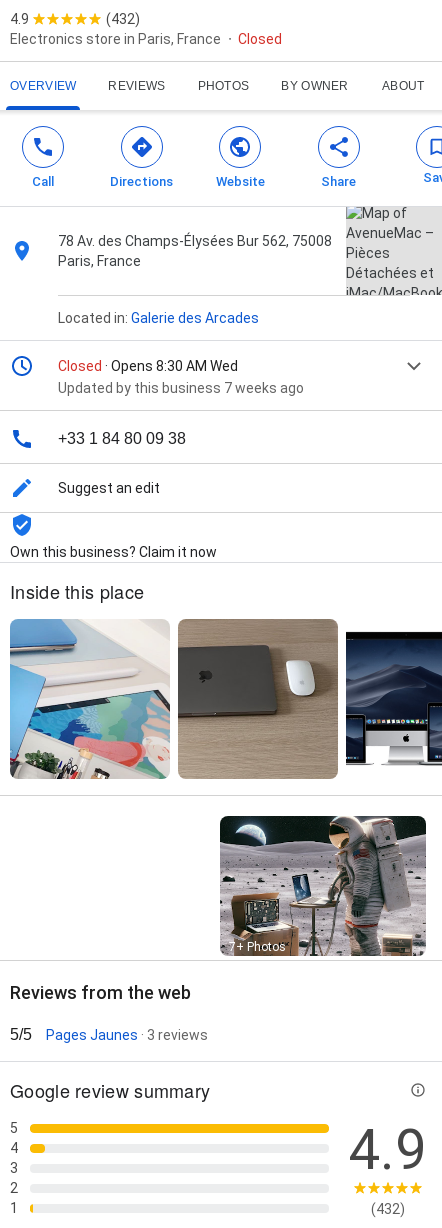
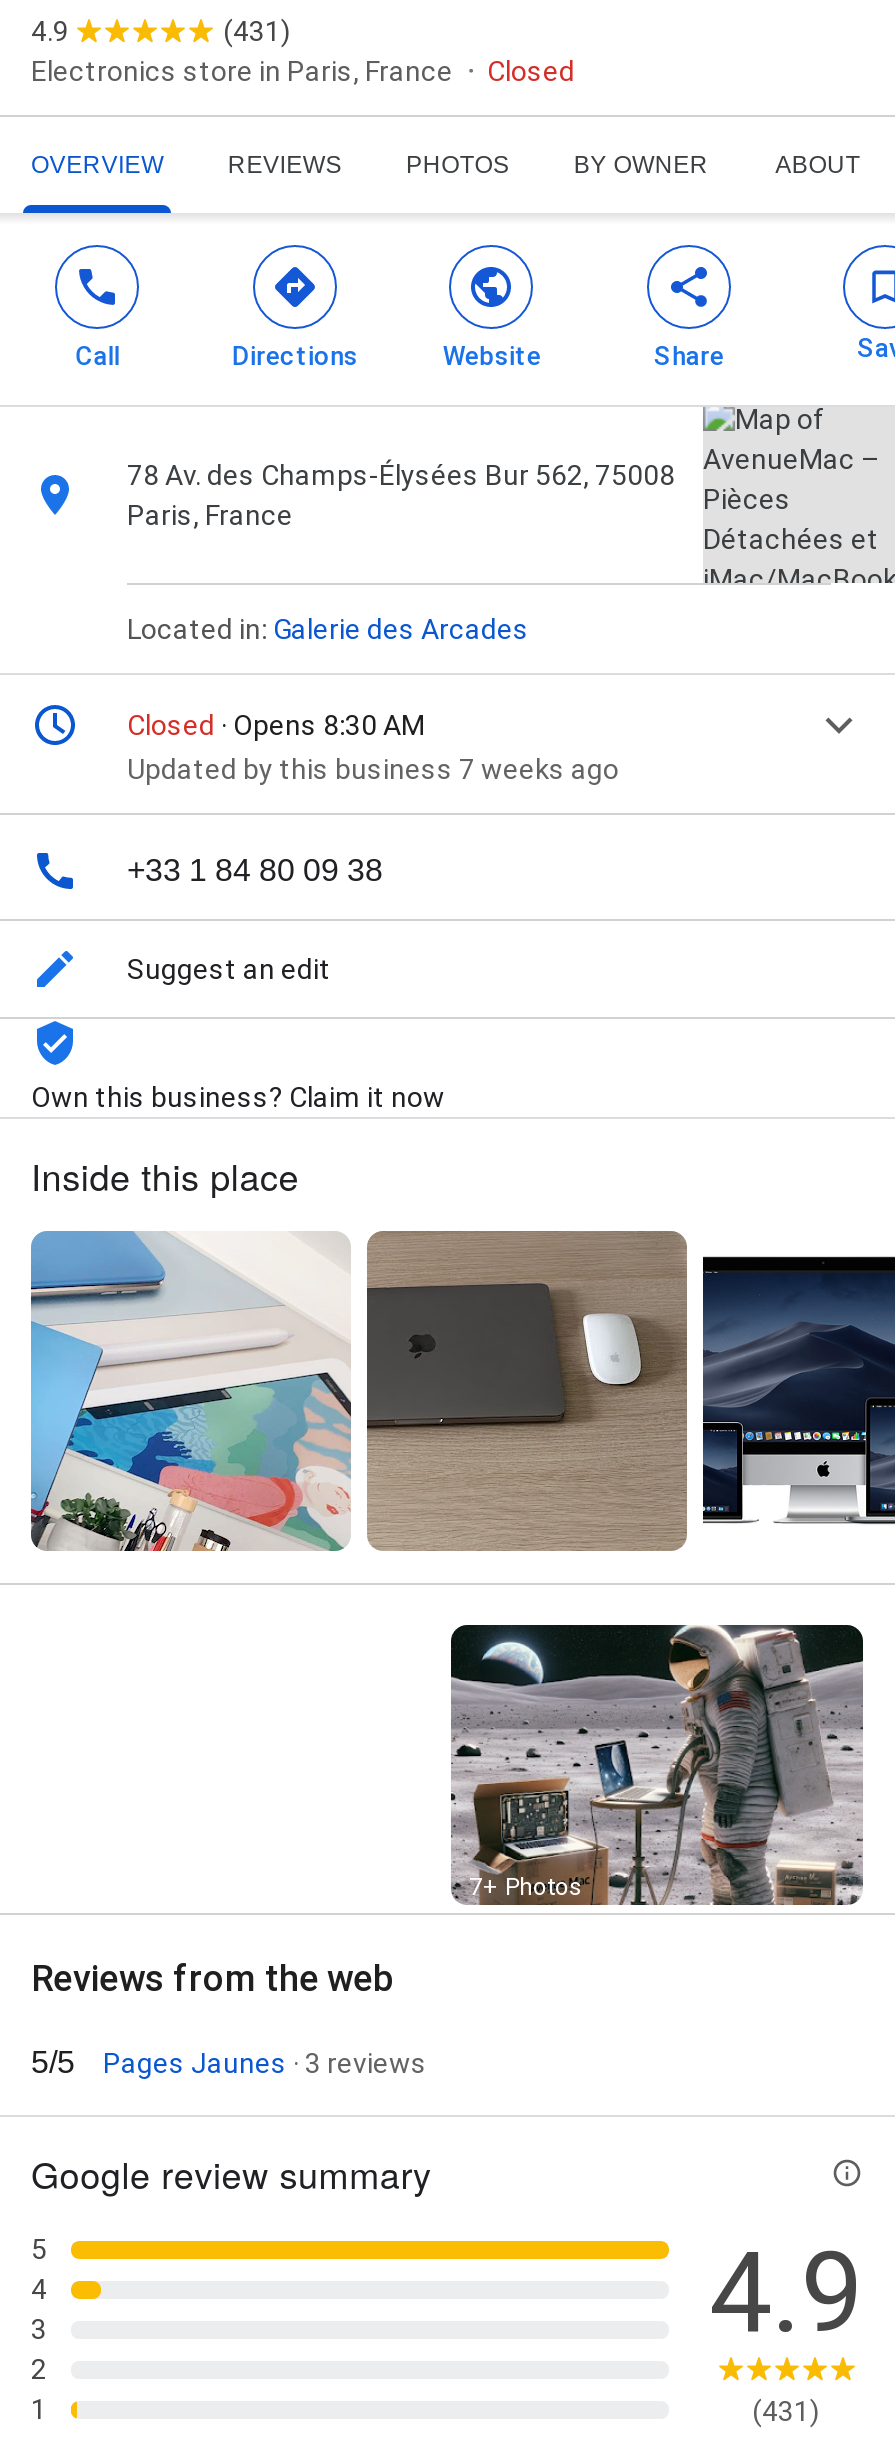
[106,11,140,27] (432) -> [223,15,291,47] (431)
[58,358,238,374] Closed · Opens 8:30 AM Wed -> [127,709,425,741] Closed · Opens 8:30 AM
[370,1201,404,1217] (432) -> [752,2394,820,2426] (431)

